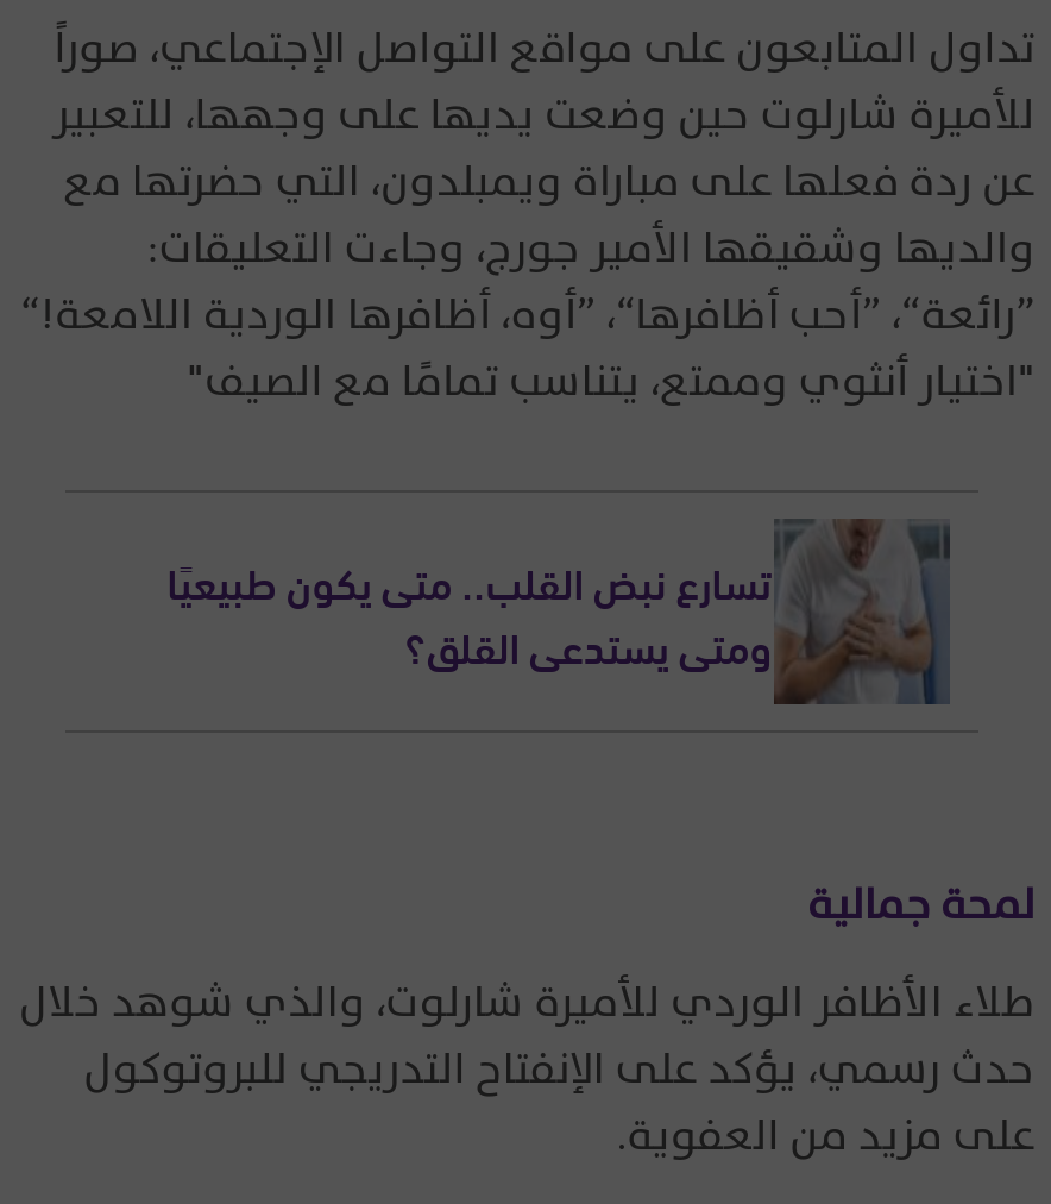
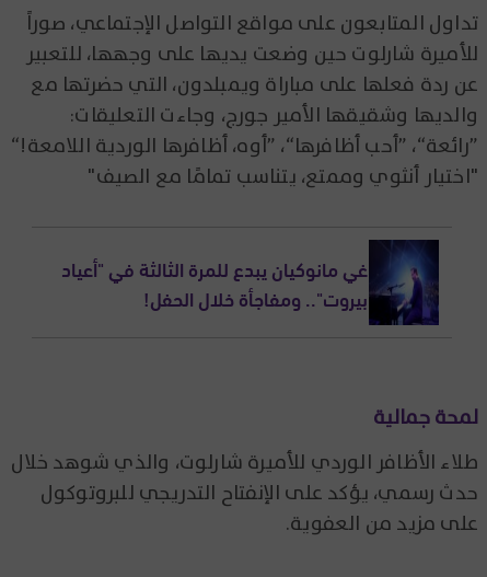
[167,516,950,707] [image] | تسارع نبض القلب.. متى يكون طبيعيًا | ومتى يستدعي القلق؟ -> [61,239,440,326] [image] | غي مانوكيان يبدع للمرة الثالثة في "أعياد | بيروت".. ومفاجأة خلال الحفل!

